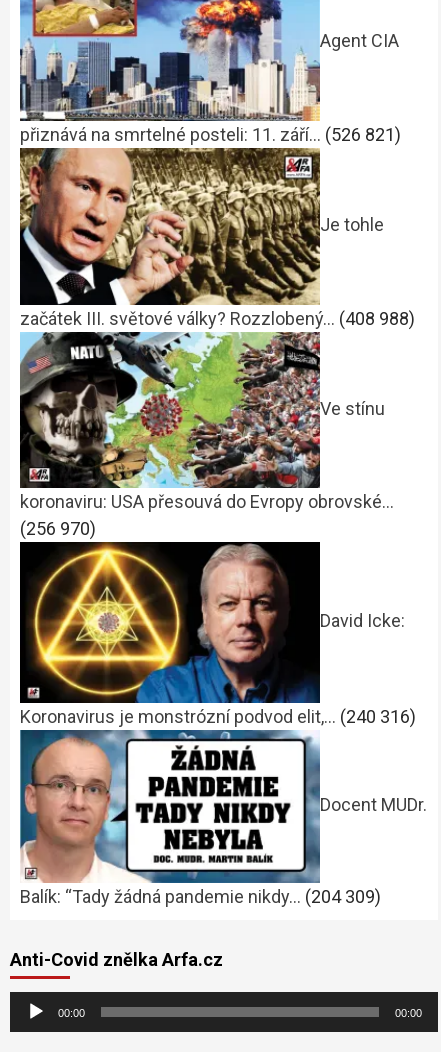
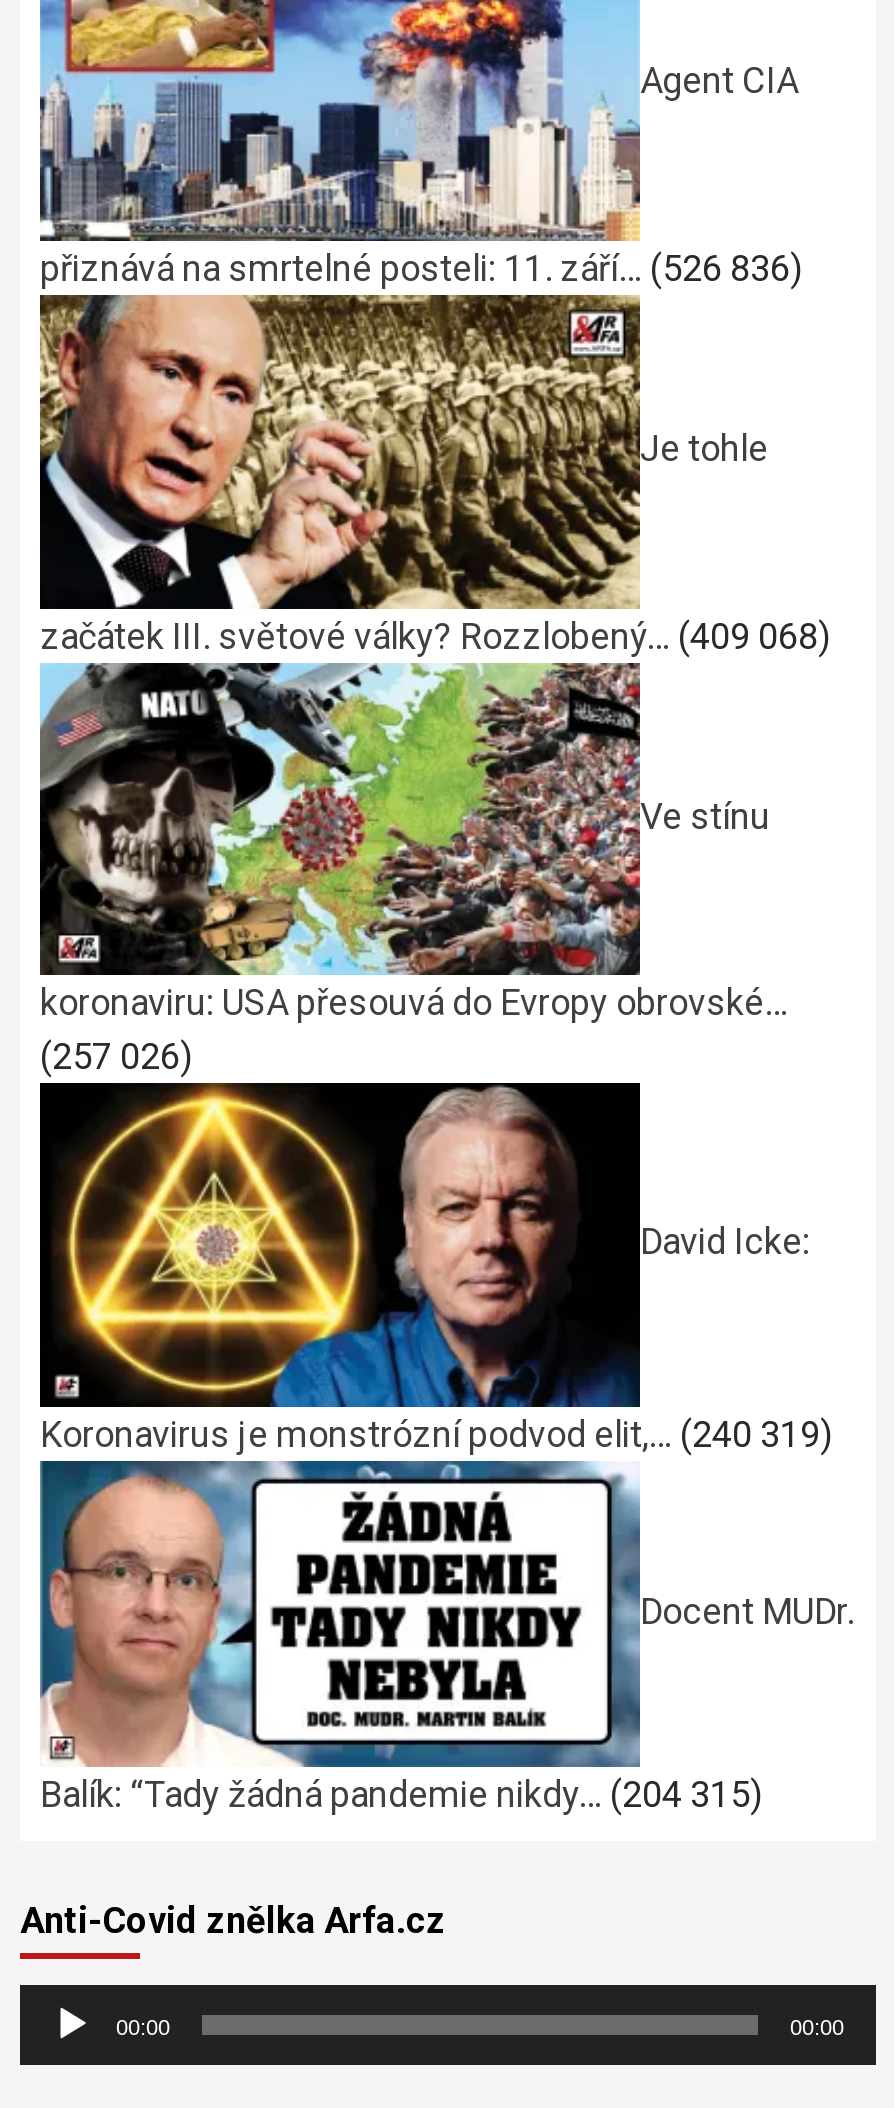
[20,124,401,145] přiznává na smrtelné posteli: 11. září… (526 821) -> [40,248,802,290] přiznává na smrtelné posteli: 11. září… (526 836)
[20,308,415,329] začátek III. světové války? Rozzlobený… (408 988) -> [40,615,830,657] začátek III. světové války? Rozzlobený… (409 068)
[20,518,96,539] (256 970) -> [40,1036,192,1078] (257 026)
[20,706,416,727] Koronavirus je monstrózní podvod elit,… (240 316) -> [40,1412,832,1454] Koronavirus je monstrózní podvod elit,… (240 319)
[20,886,381,907] Balík: “Tady žádná pandemie nikdy… (204 309) -> [40,1772,762,1814] Balík: “Tady žádná pandemie nikdy… (204 315)

